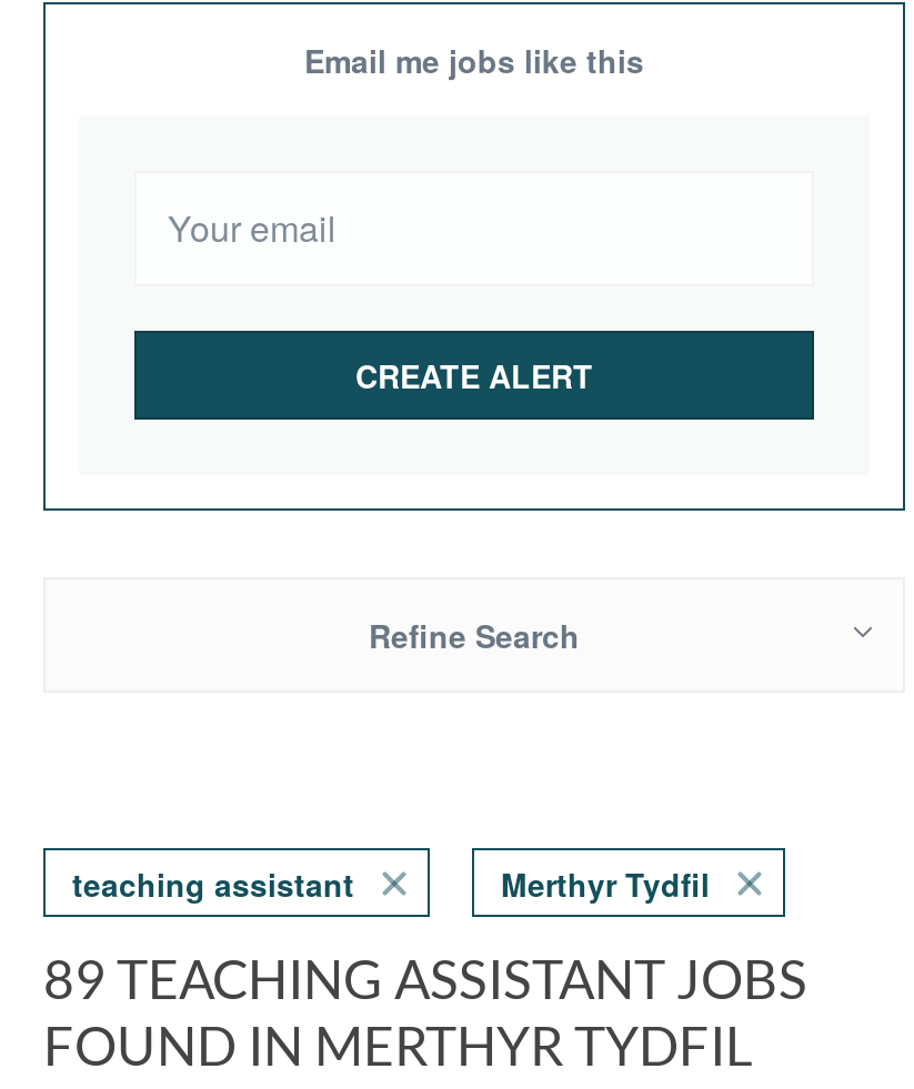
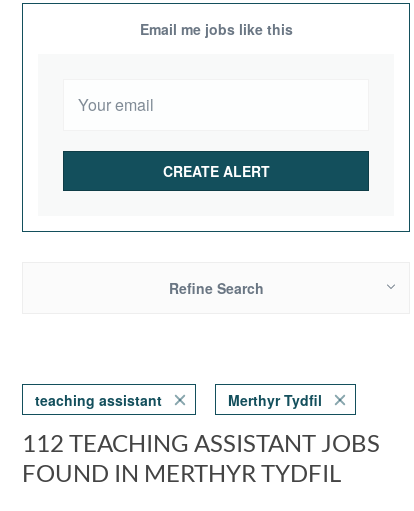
[43,946,807,1010] 89 TEACHING ASSISTANT JOBS -> [22,428,380,457] 112 TEACHING ASSISTANT JOBS

